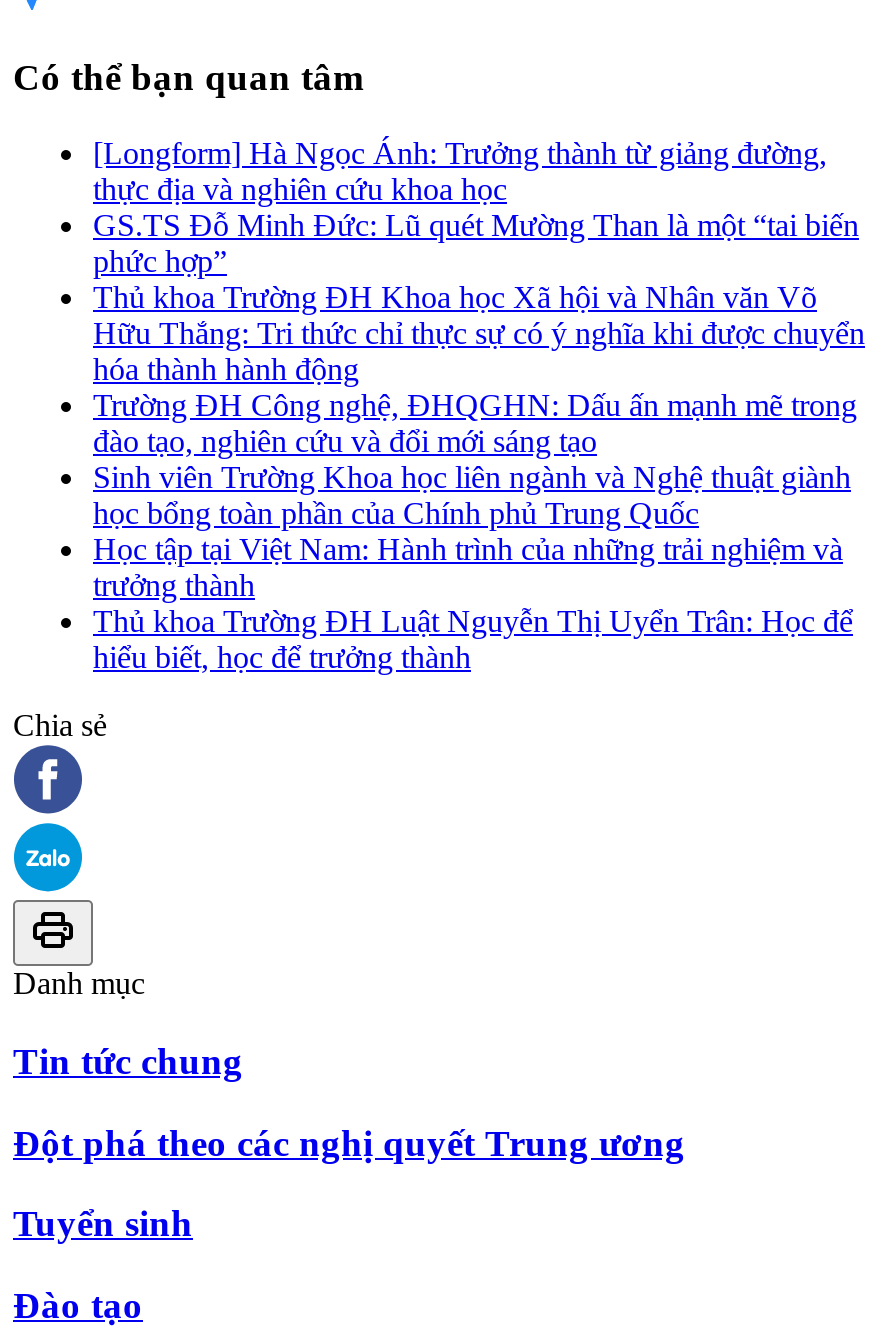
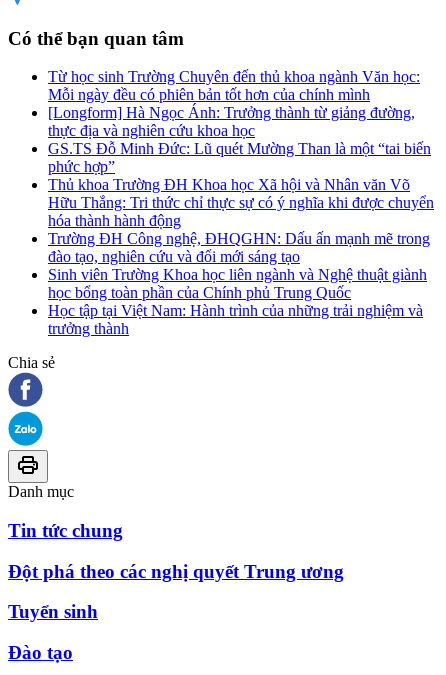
none -> [48,68,420,103] Từ học sinh Trường Chuyên đến thủ khoa ngành Văn học: | Mỗi ngày đều có phiên bản tốt hơn của chính mình
moved [93,137,865,603] -> [48,104,434,337]: [Longform] Hà Ngọc Ánh: Trưởng thành từ giảng đường, | thực địa và nghiên cứu khoa học | GS.TS Đỗ Minh Đức: Lũ quét Mường Than là một “tai biến | ... | Học tập tại Việt Nam: Hành trình của những trải nghiệm và | trưởng thành
[93,605,853,675] Thủ khoa Trường ĐH Luật Nguyễn Thị Uyển Trân: Học để | hiểu biết, học để trưởng thành -> none

